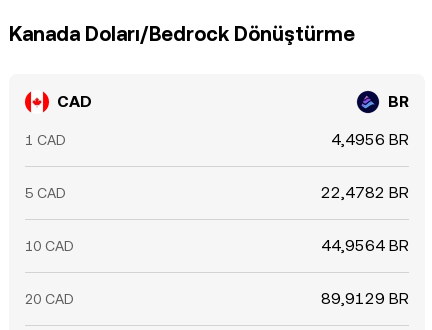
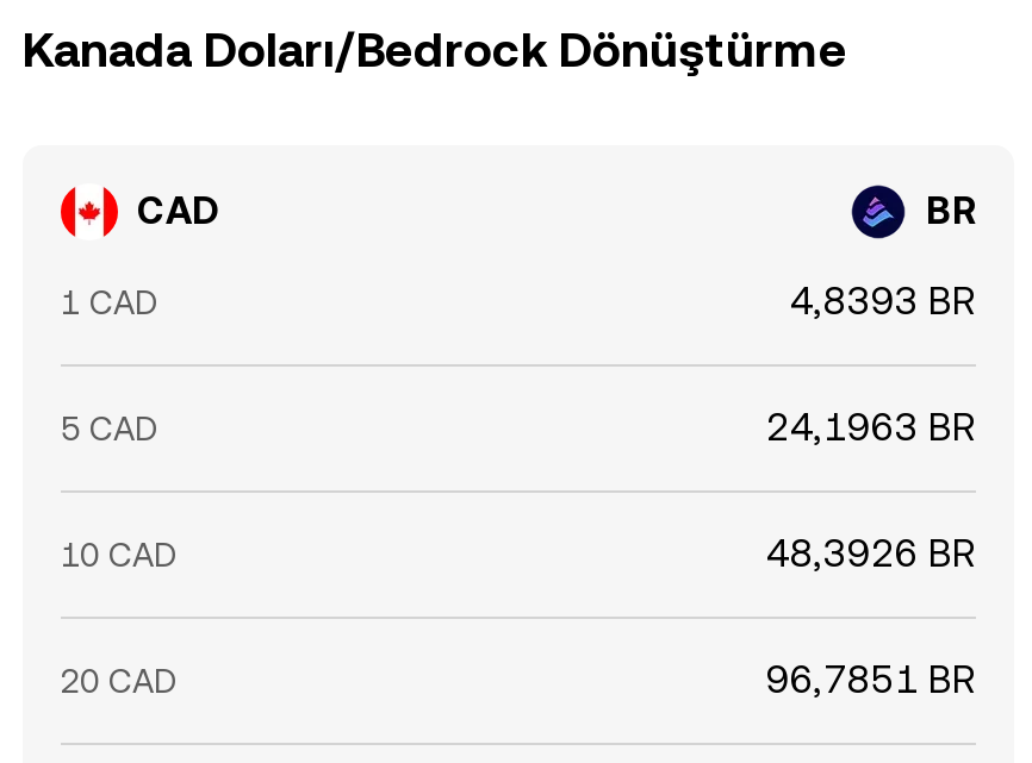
[331,130,409,149] 4,4956 BR -> [790,279,976,324] 4,8393 BR
[321,183,409,202] 22,4782 BR -> [766,405,976,450] 24,1963 BR
[321,236,409,255] 44,9564 BR -> [766,531,976,576] 48,3926 BR
[321,289,409,308] 89,9129 BR -> [766,657,976,702] 96,7851 BR

